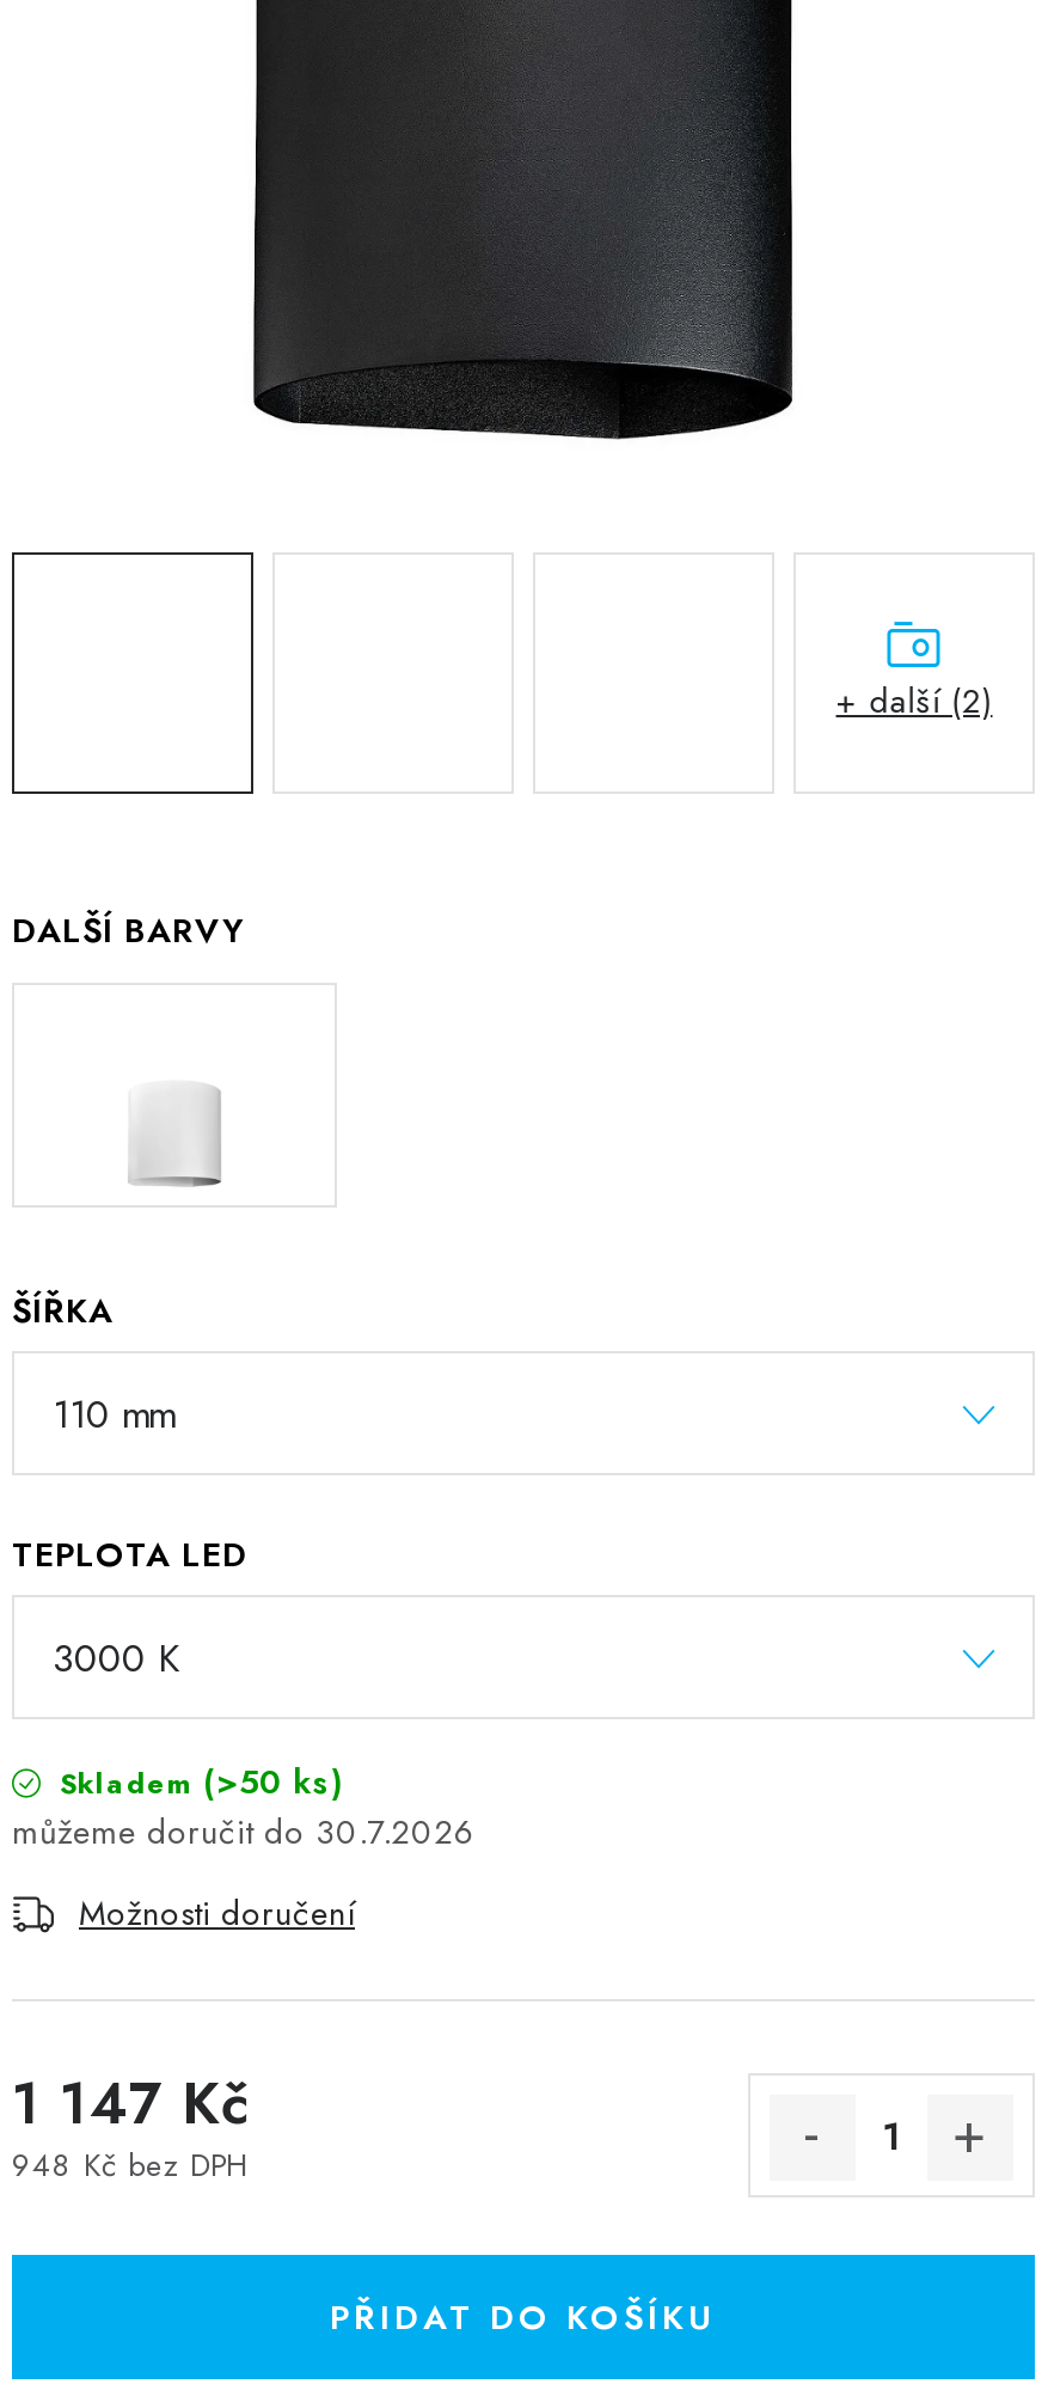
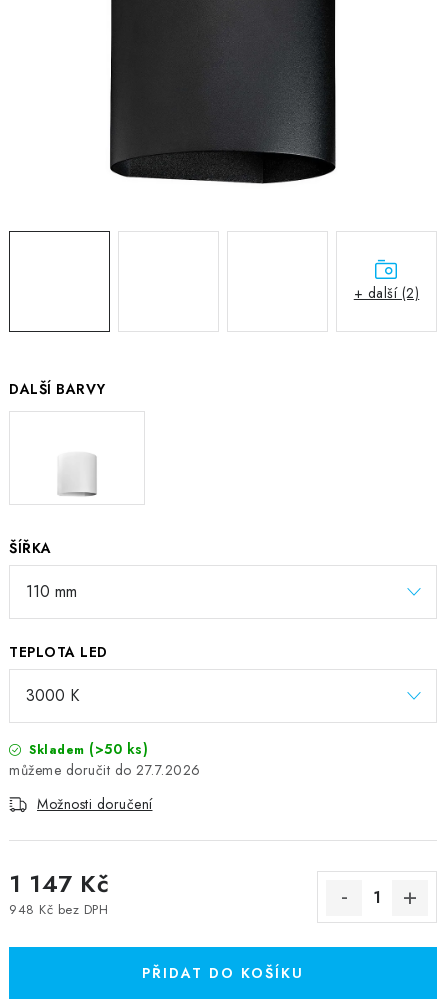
[315,1808,477,1856] 30.7.2026 -> [136,760,200,780] 27.7.2026

